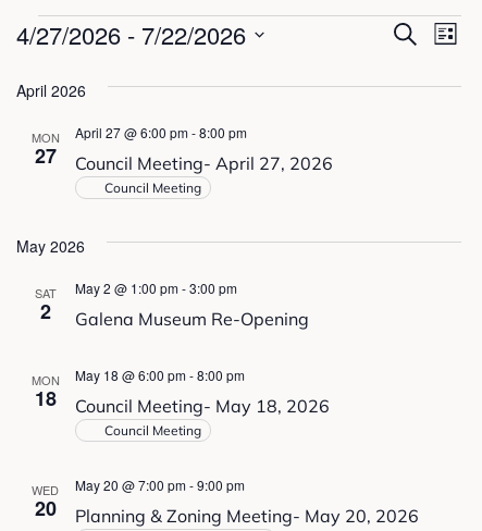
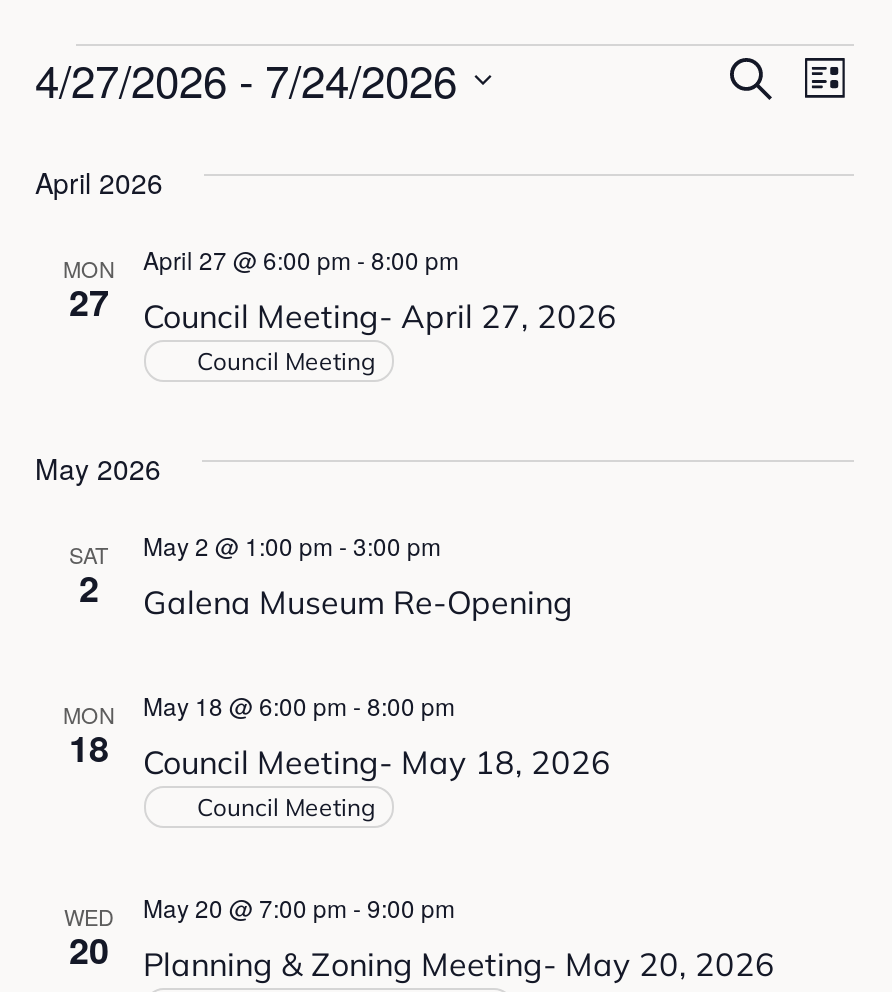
[16,18,245,51] 4/27/2026 - 7/22/2026 -> [35,49,457,111] 4/27/2026 - 7/24/2026

